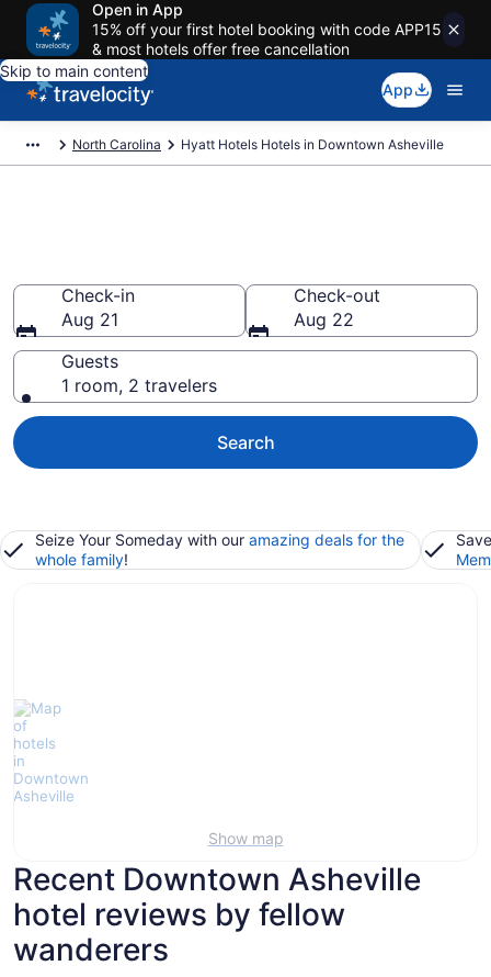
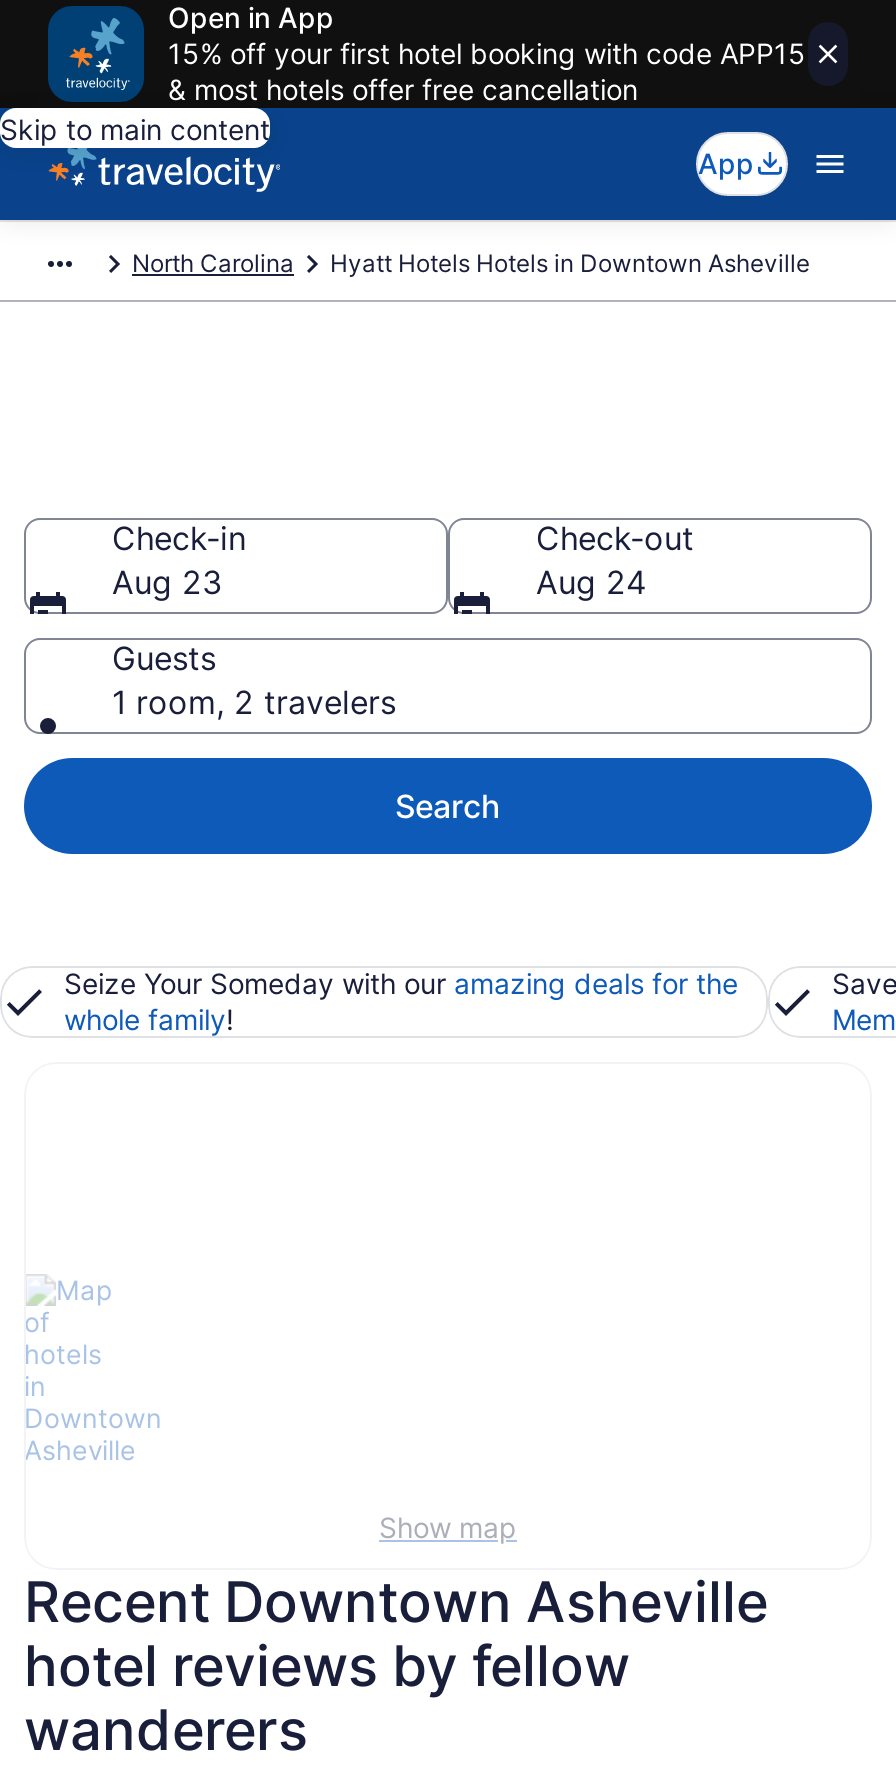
[61,308,118,330] Aug 21 -> [112,562,222,602] Aug 23
[294,308,354,330] Aug 22 -> [536,562,646,602] Aug 24

